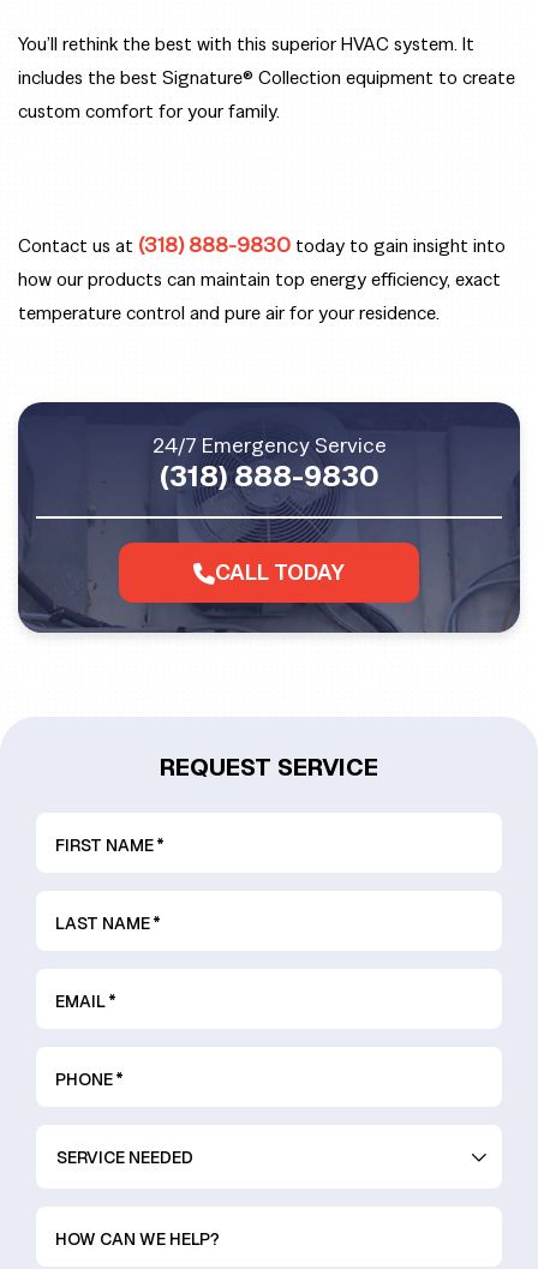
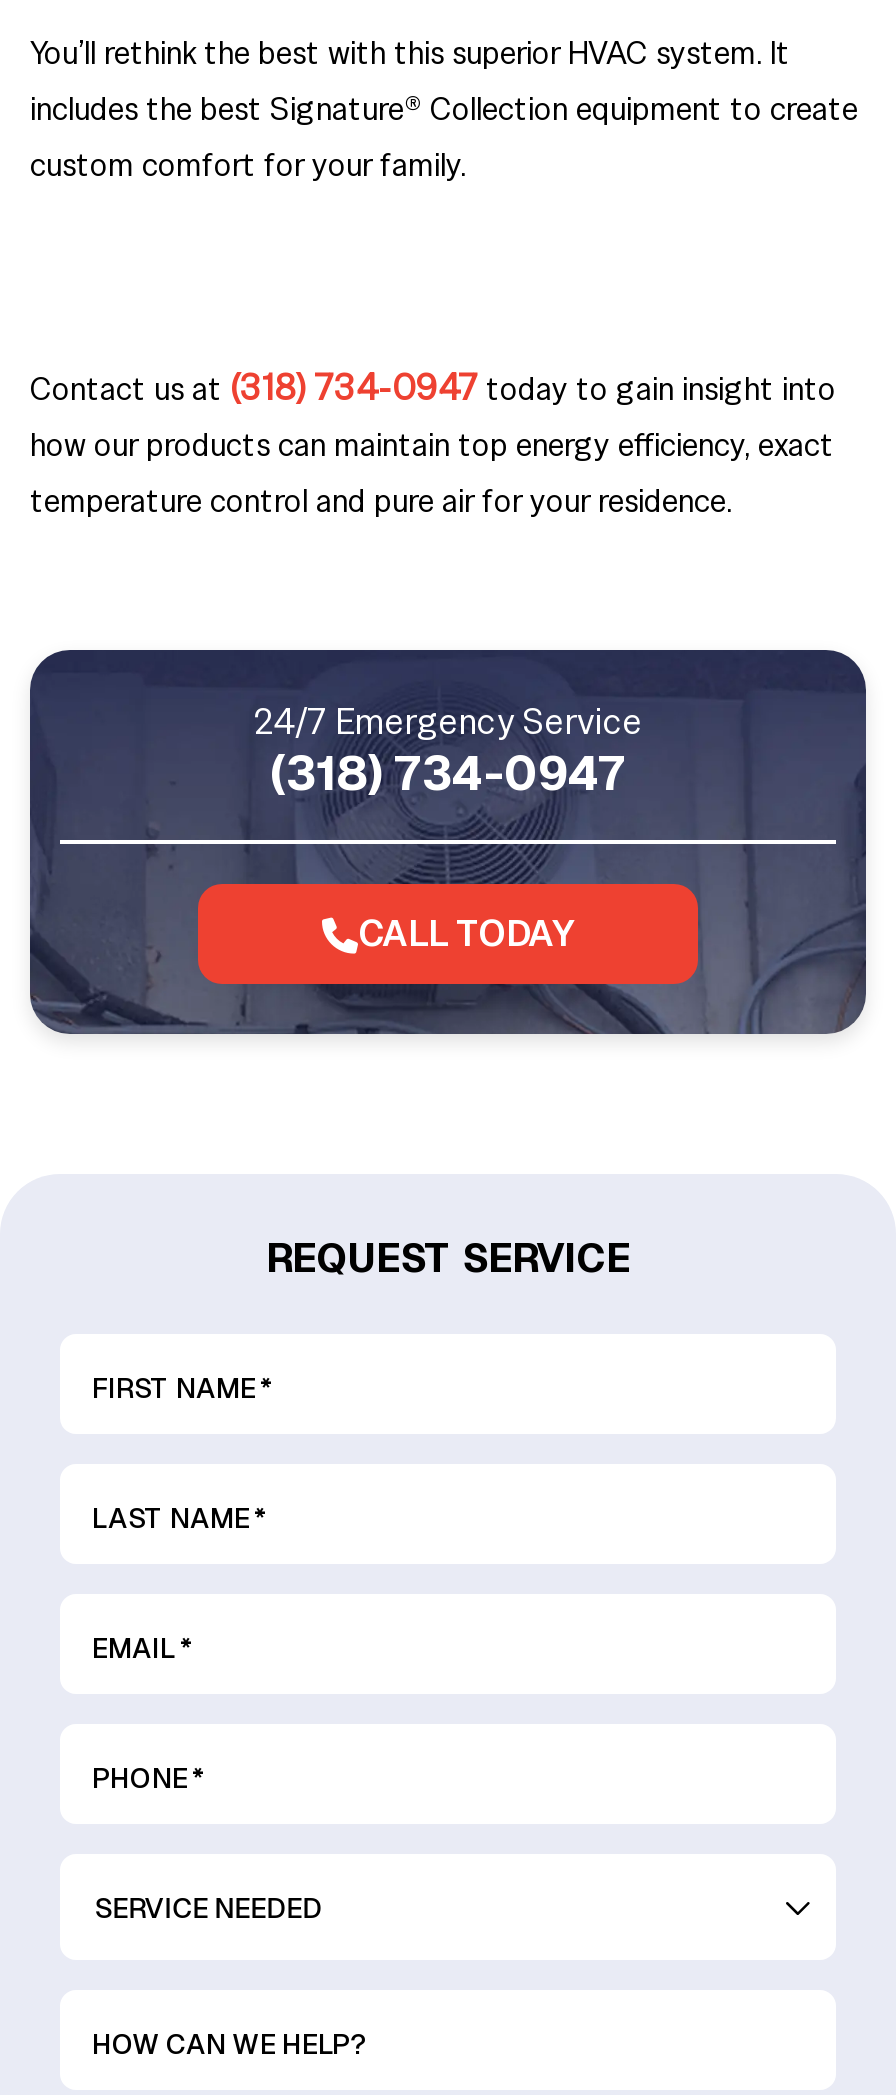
[18,231,506,258] Contact us at (318) 888-9830 today to gain insight into -> [30,365,836,411] Contact us at (318) 734-0947 today to gain insight into
[159,458,379,495] (318) 888-9830 -> [270,743,626,805] (318) 734-0947

